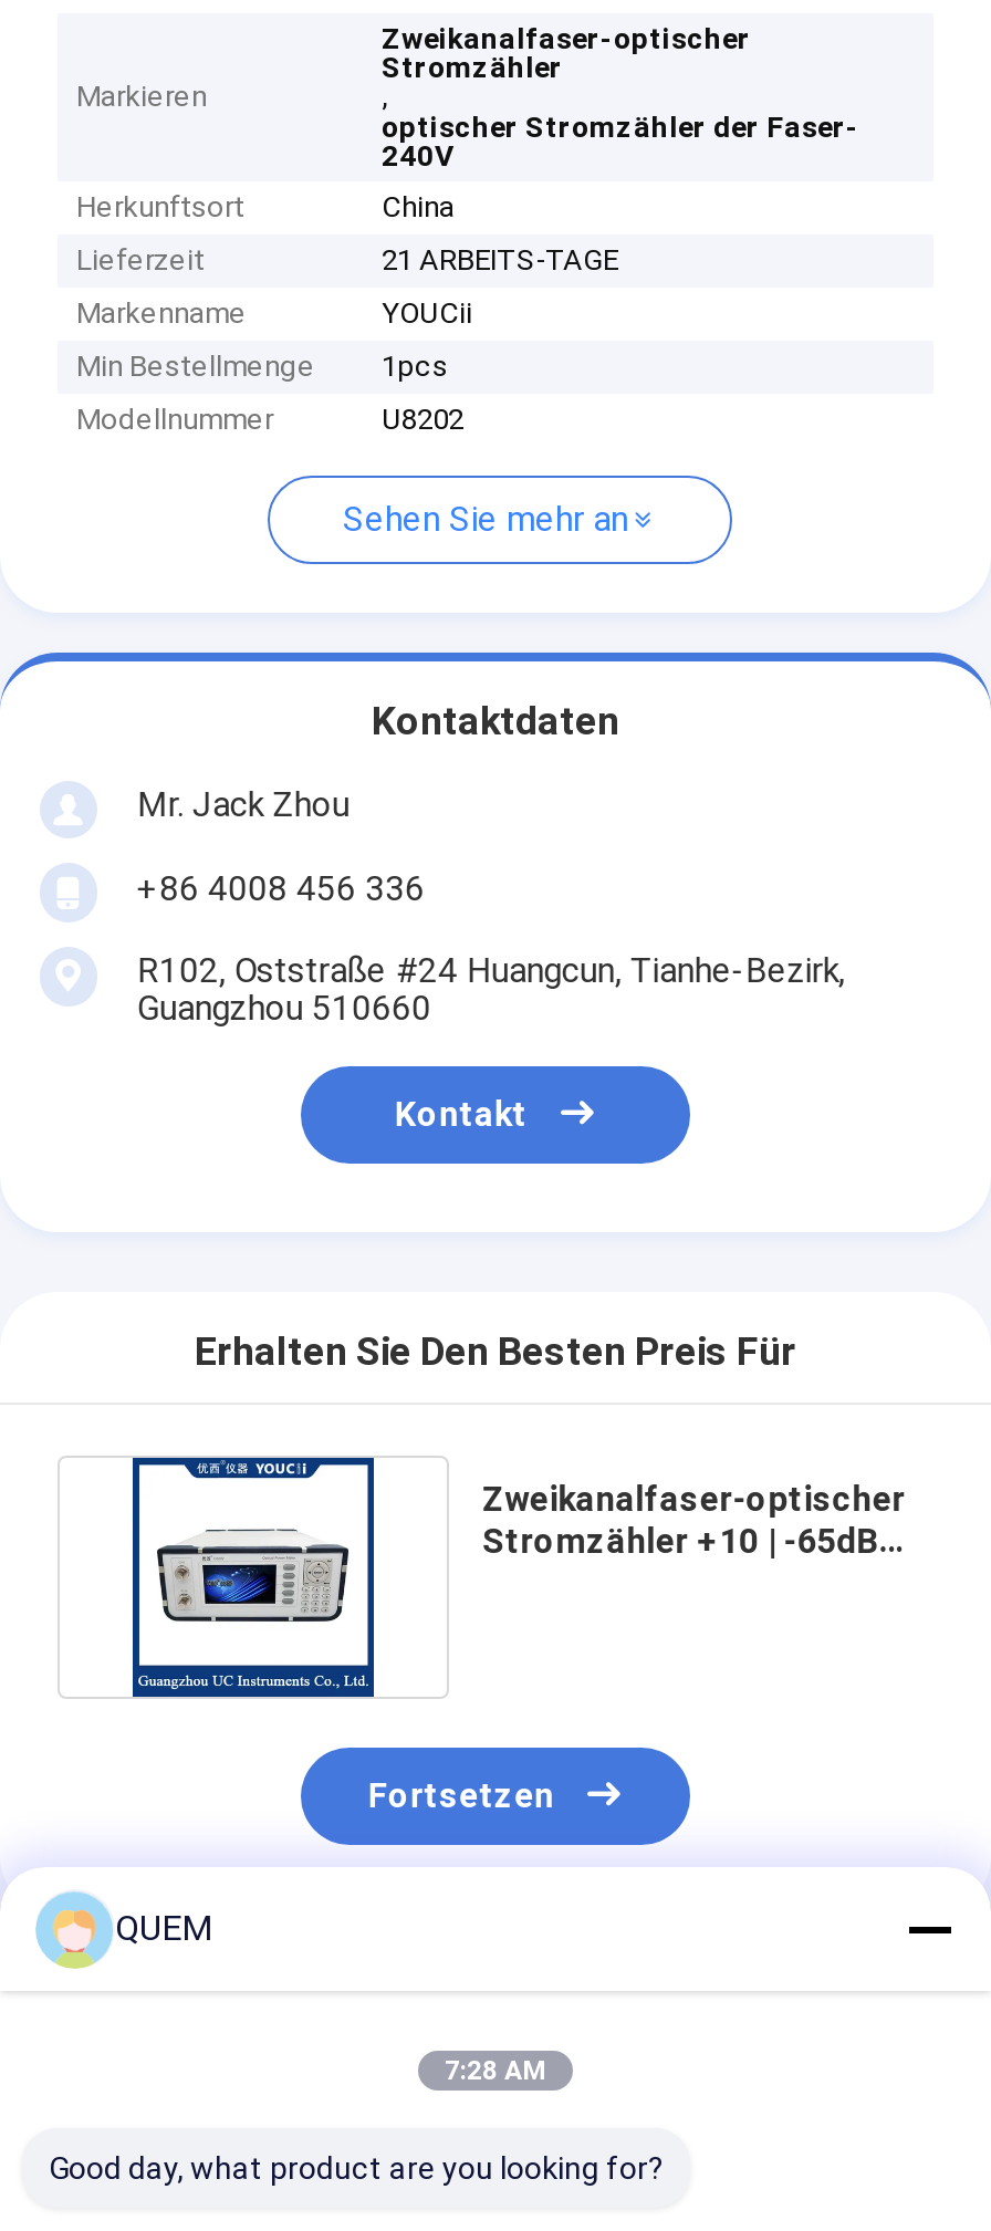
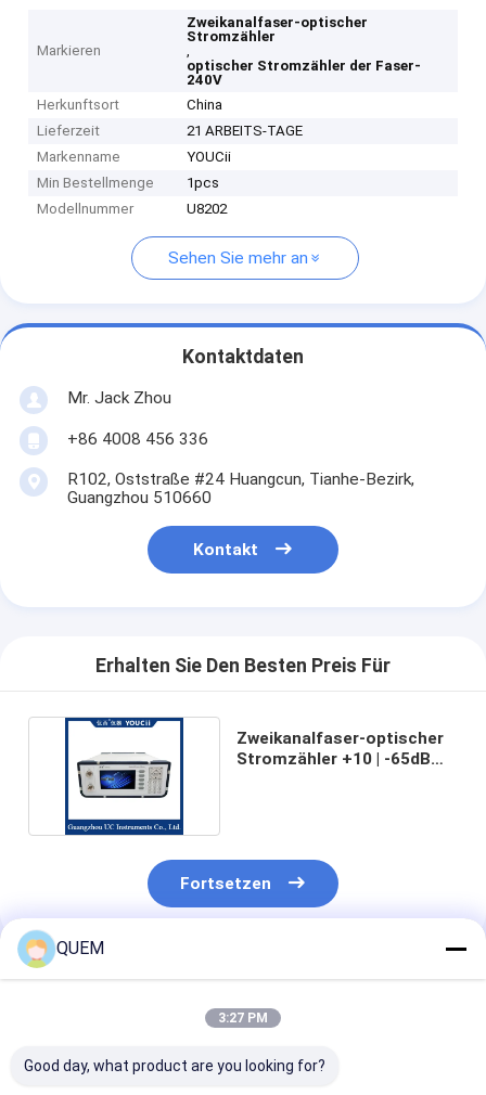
[445,2055,546,2086] 7:28 AM -> [218,1010,268,1026] 3:27 PM

